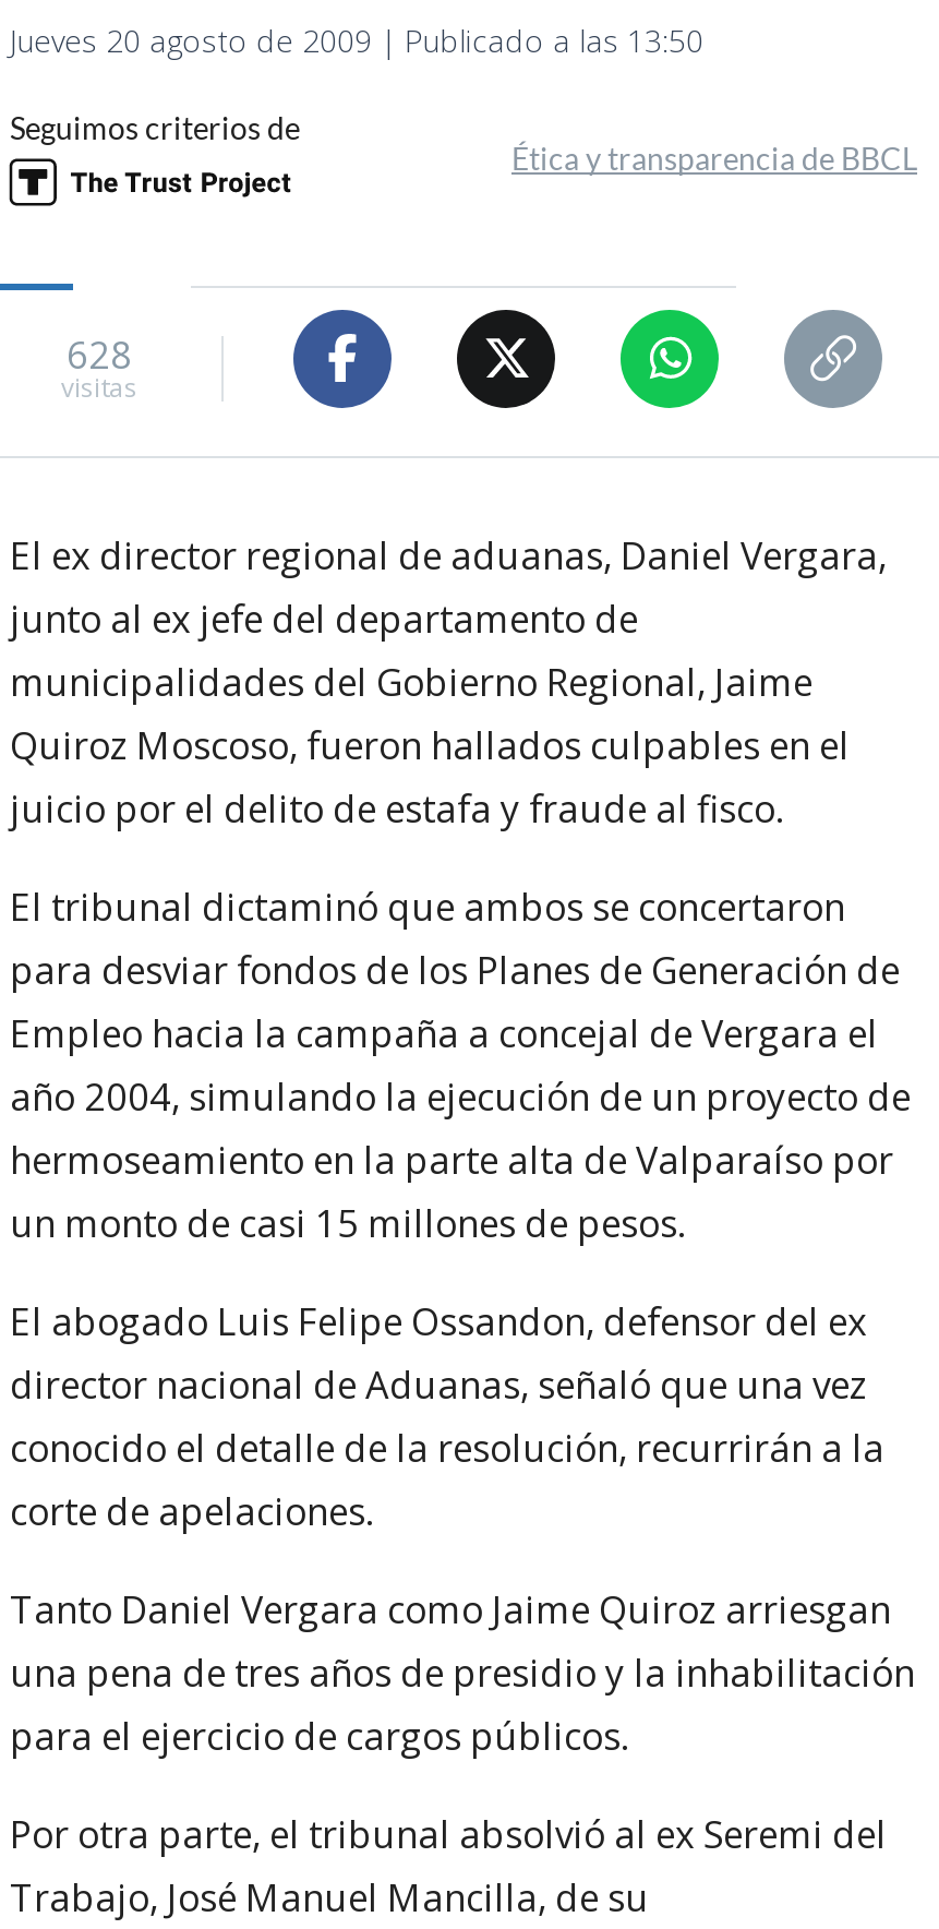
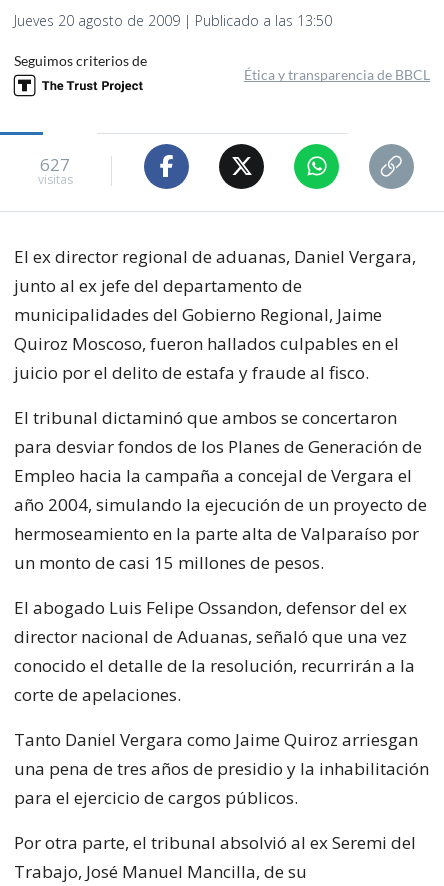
[67,330,132,380] 628 -> [40,153,70,176] 627

